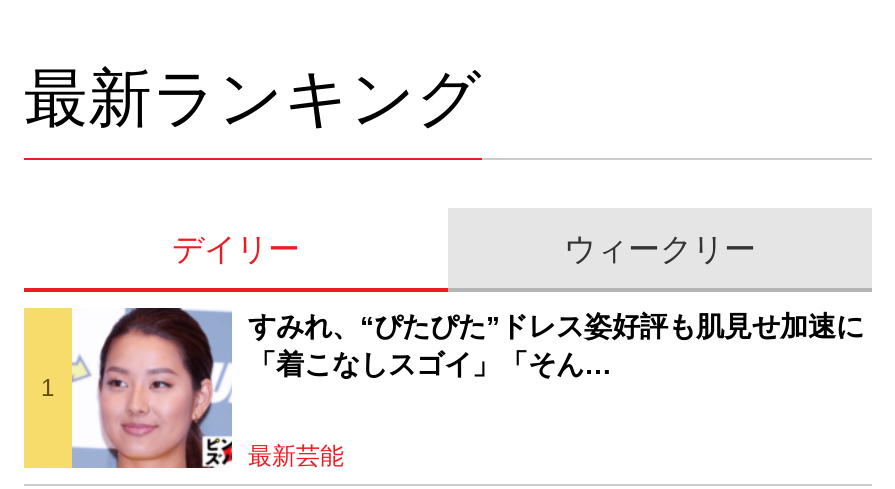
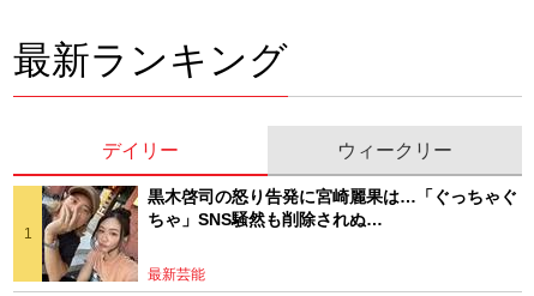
[70,306,864,470] [image] | すみれ、“ぴたぴた”ドレス姿好評も肌見せ加速に | 「着こなしスゴイ」「そん… -> [41,185,517,283] [image] | 黒木啓司の怒り告発に宮崎麗果は…「ぐっちゃぐ | ちゃ」SNS騒然も削除されぬ…

